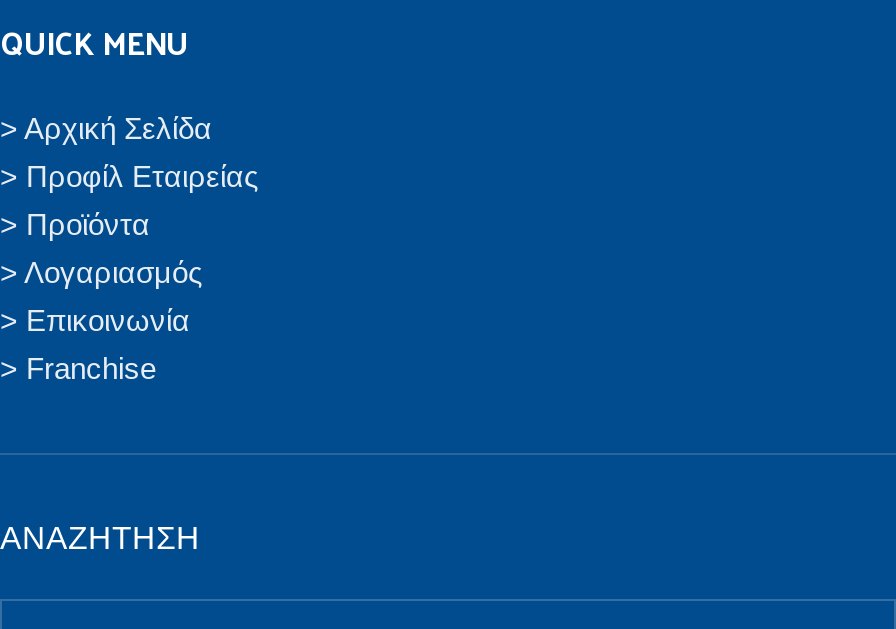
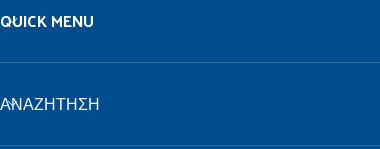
[0,111,258,385] > Αρχική Σελίδα | > Προφίλ Εταιρείας | > Προϊόντα | > Λογαριασμός | > Επικοινωνία | > Franchise -> none

